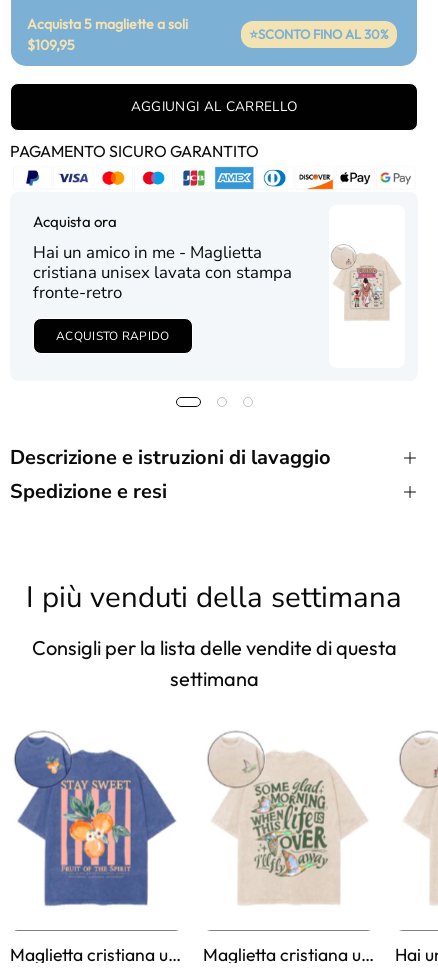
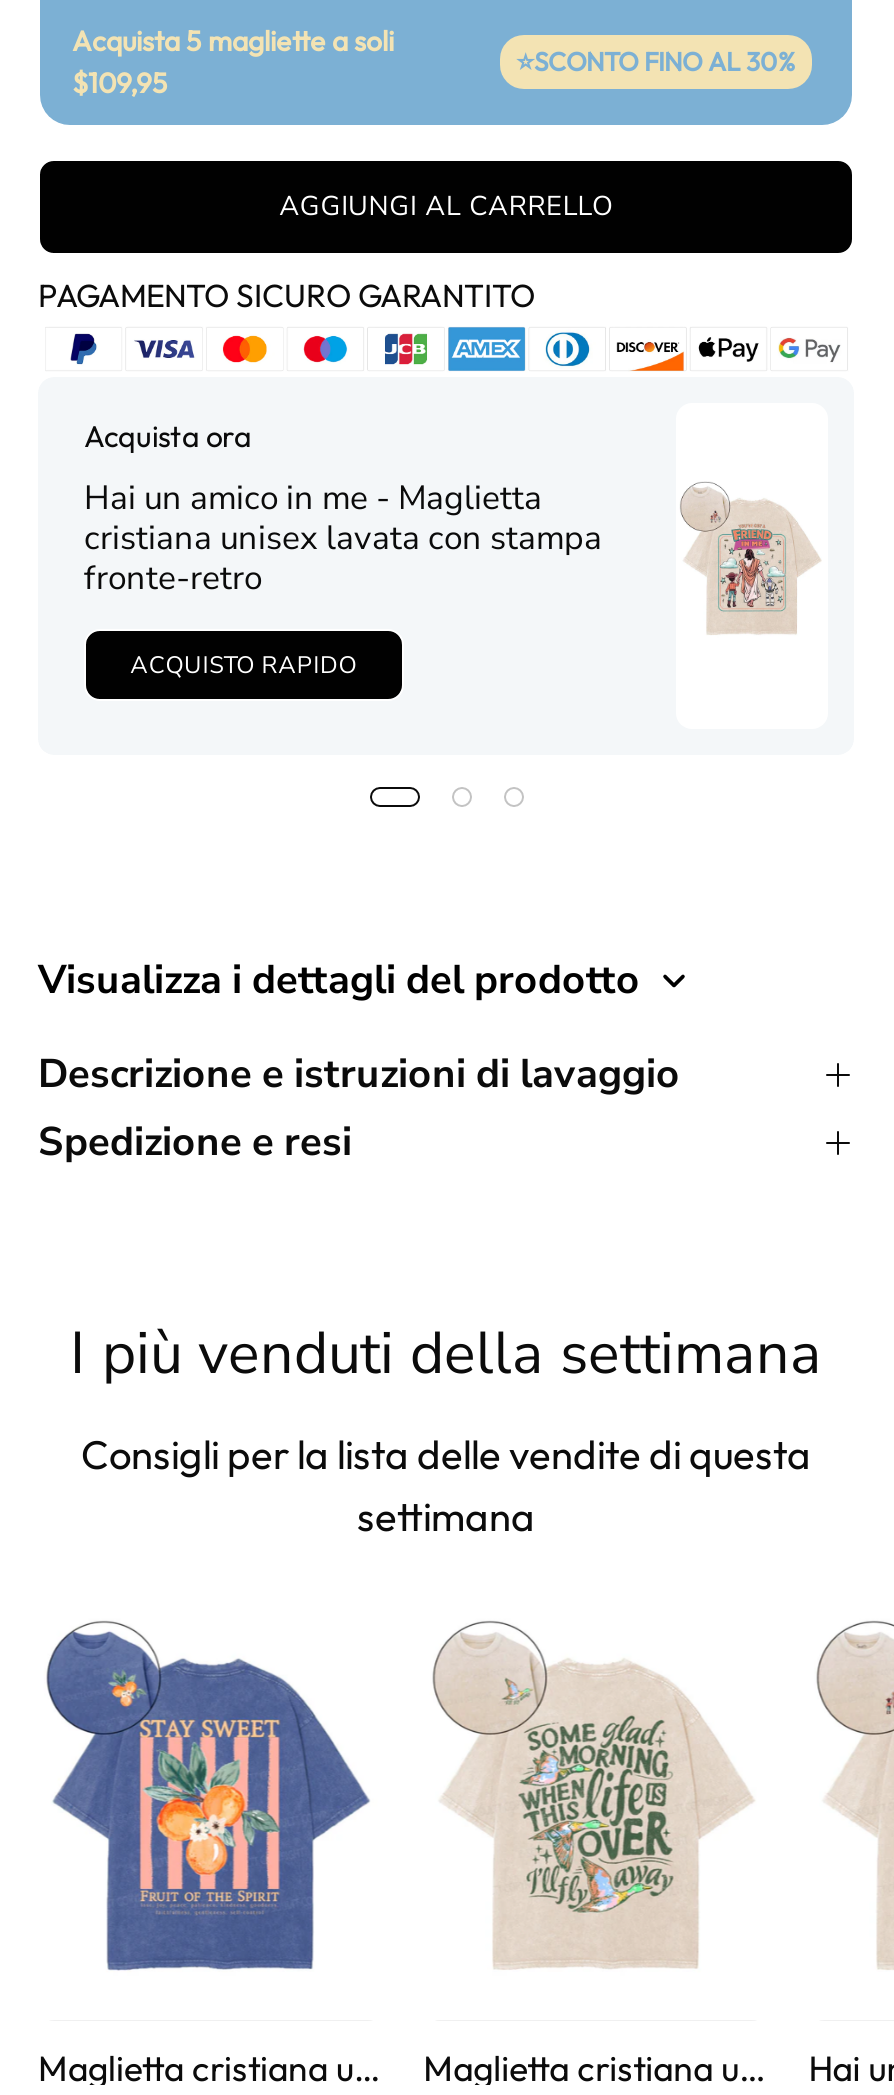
none -> [38,953,640,1007] Visualizza i dettagli del prodotto

